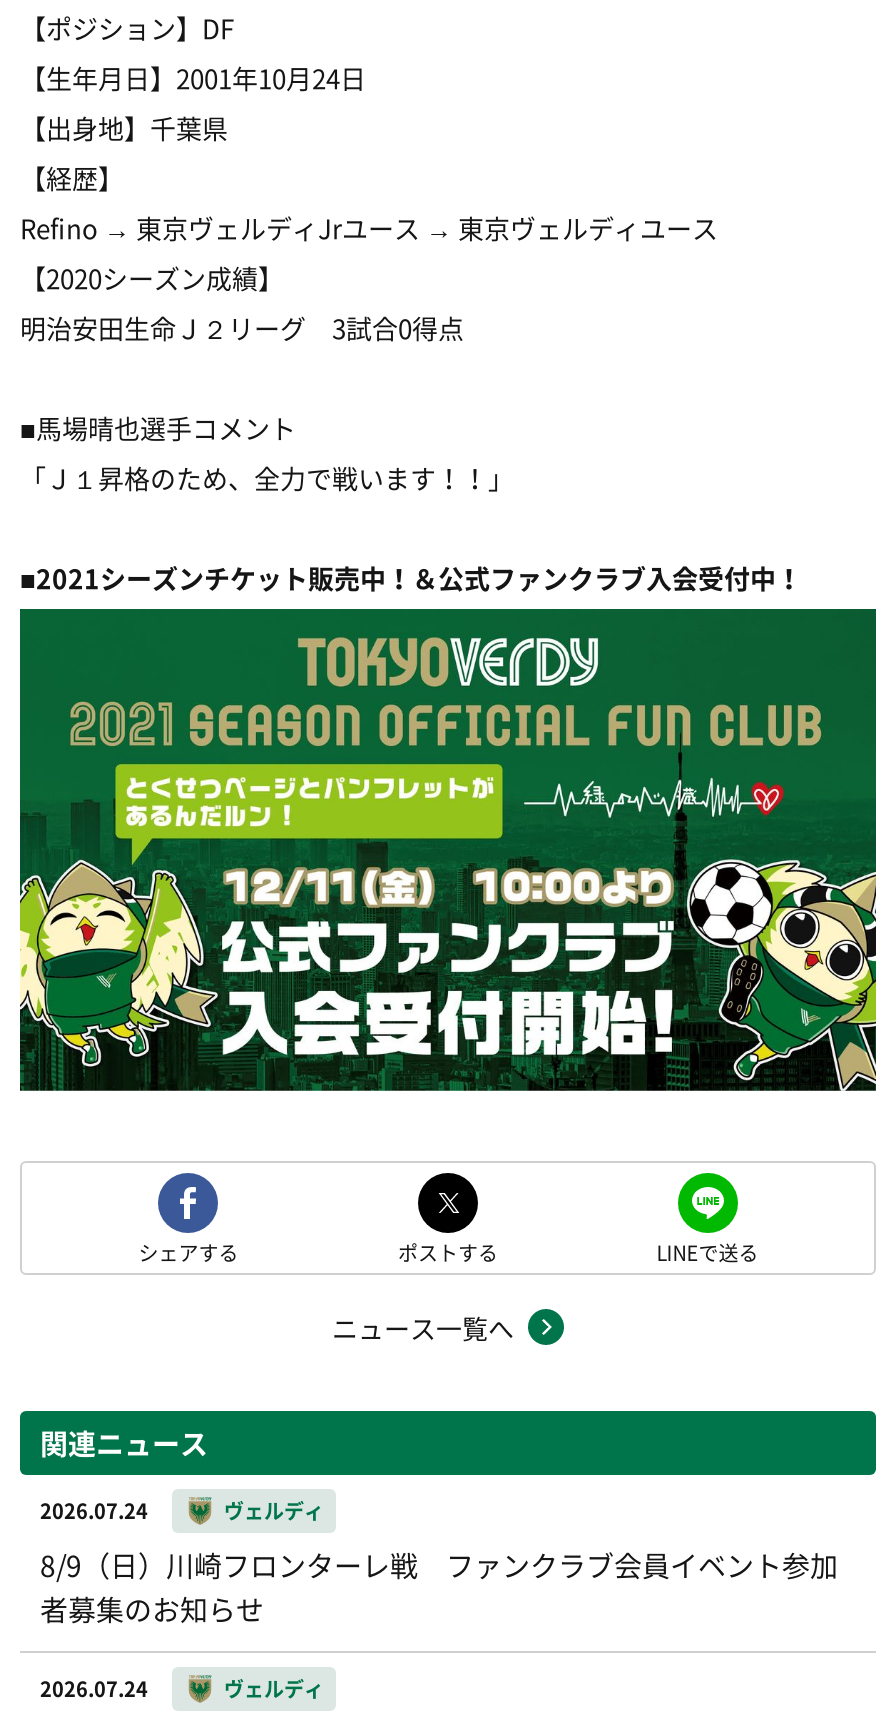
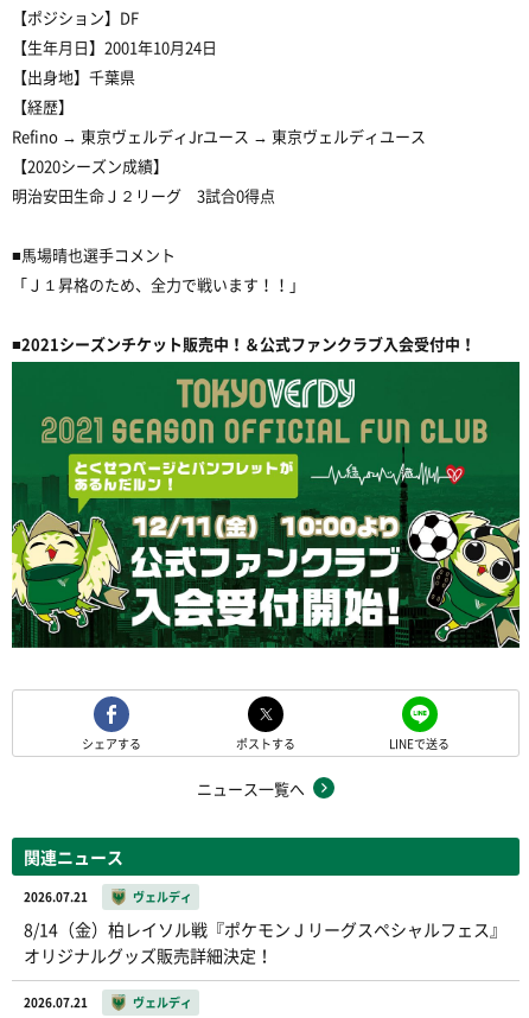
[40,1494,148,1524] 2026.07.24 -> [24,887,88,905] 2026.07.21
[40,1544,838,1628] 8/9（日）川崎フロンターレ戦 ファンクラブ会員イベント参加 | 者募集のお知らせ -> [24,917,506,966] 8/14（金）柏レイソル戦『ポケモンＪリーグスペシャルフェス』 | オリジナルグッズ販売詳細決定！
[40,1672,148,1702] 2026.07.24 -> [24,992,88,1010] 2026.07.21

